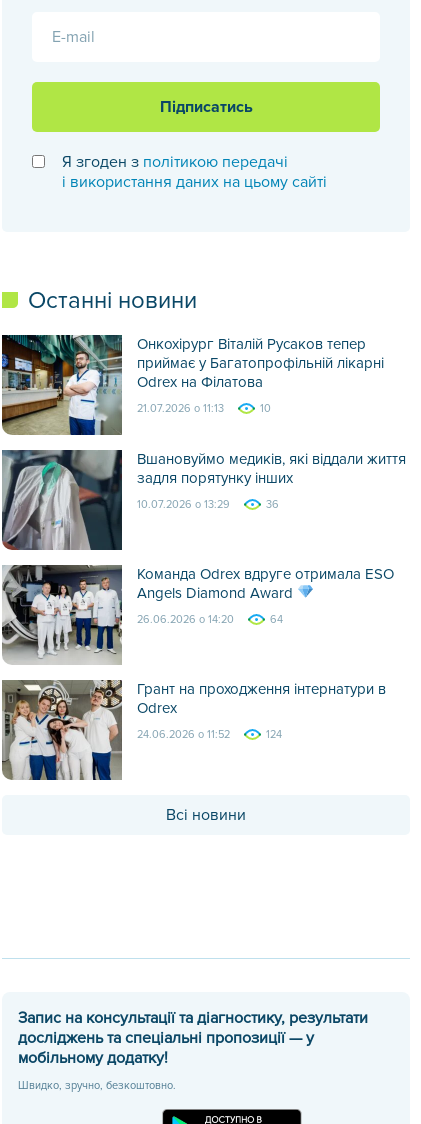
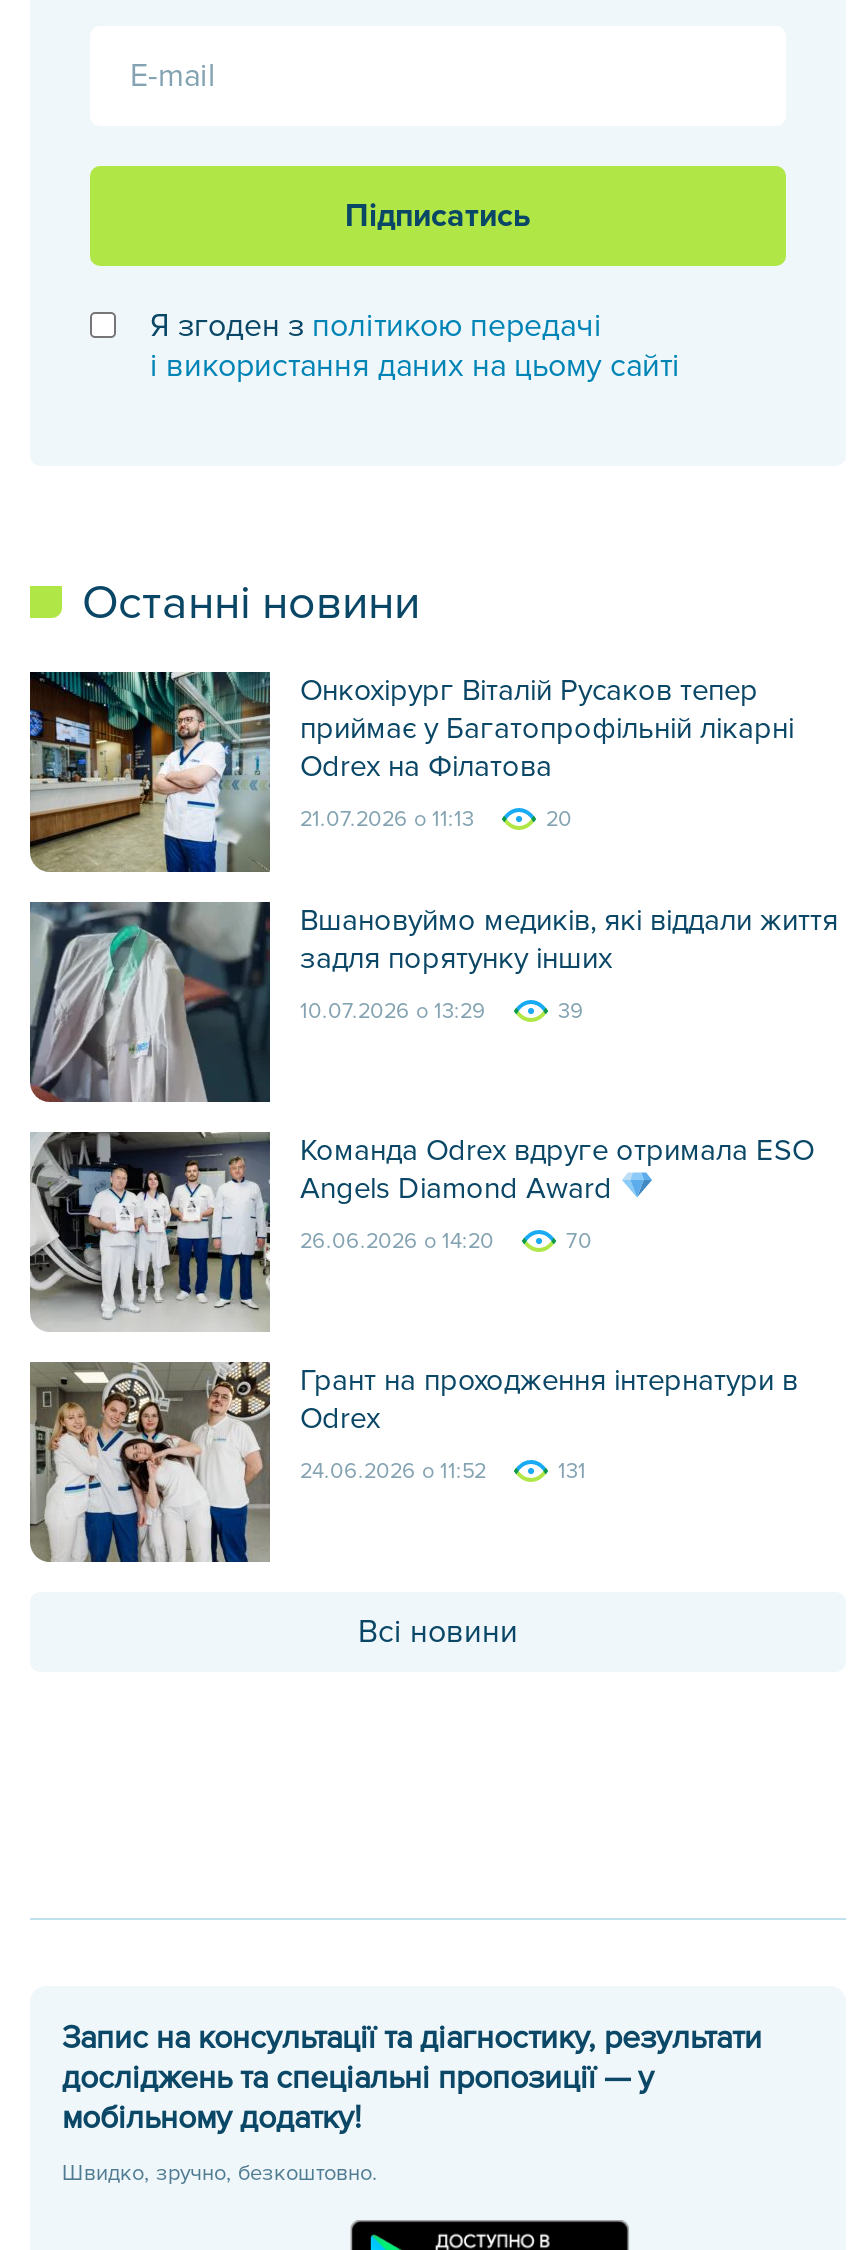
[260,402,271,415] 10 -> [546,806,572,832] 20
[266,498,279,511] 36 -> [558,998,584,1024] 39
[270,613,283,626] 64 -> [566,1228,592,1254] 70
[266,728,282,741] 124 -> [558,1458,586,1484] 131

